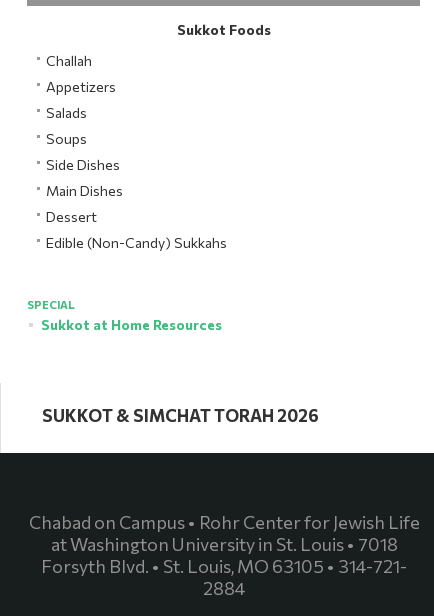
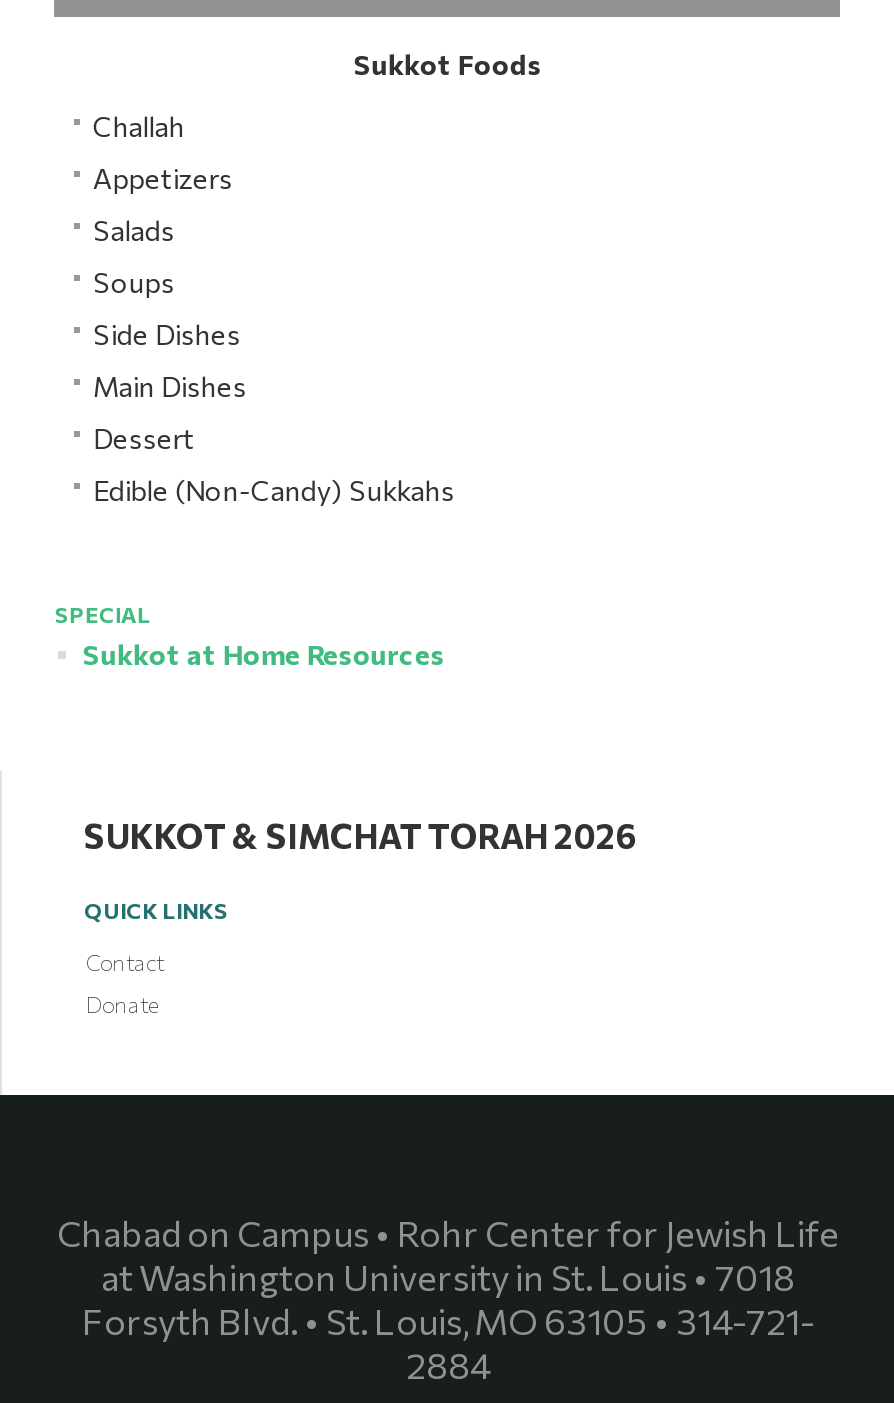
none -> [84,897,228,1017] QUICK LINKS | Contact | Donate

